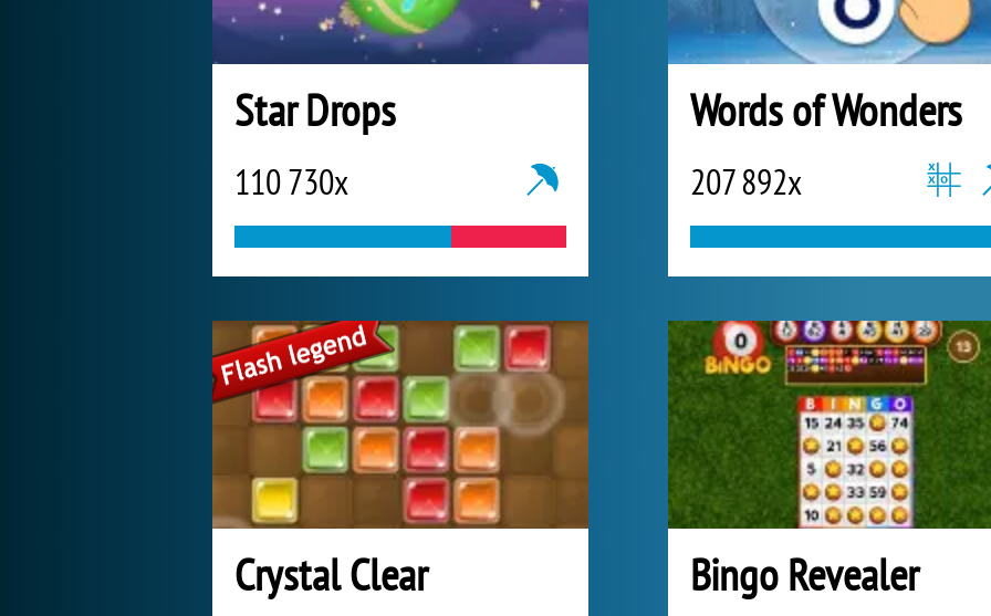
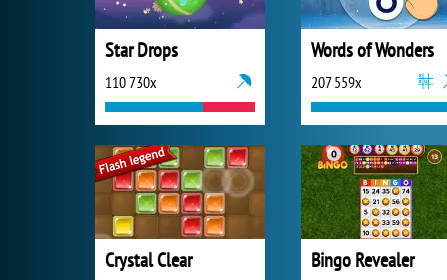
[690,159,803,203] 207 892x -> [311,72,362,92] 207 559x

